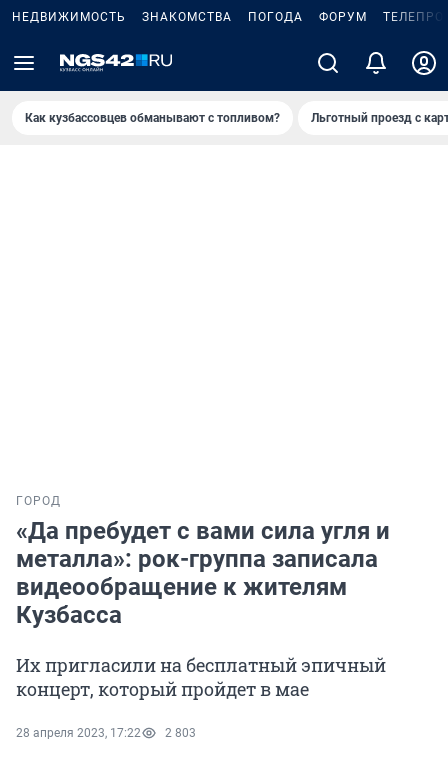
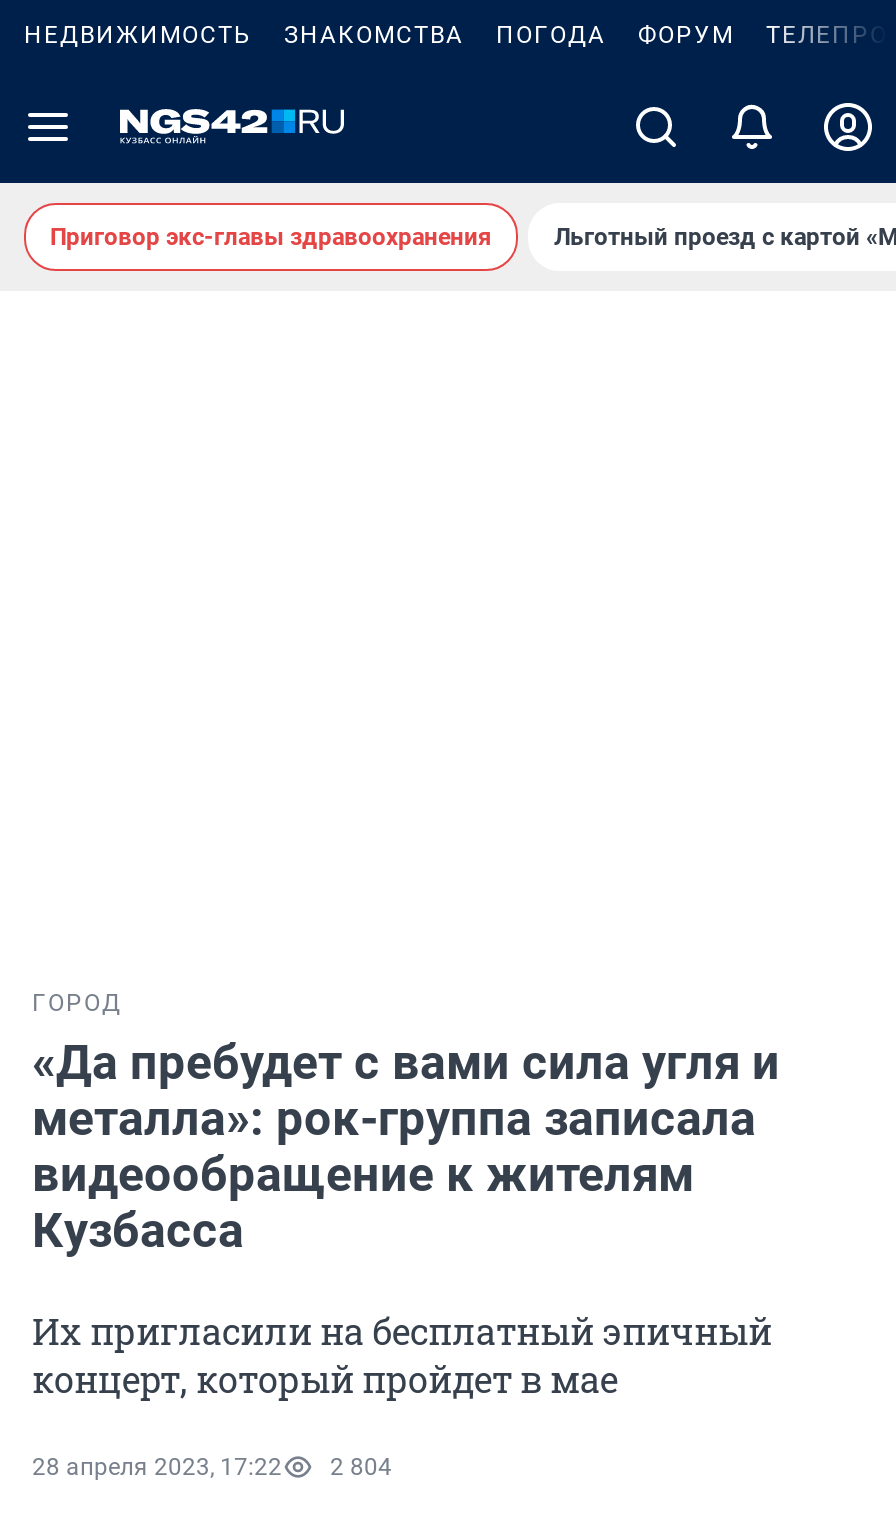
[25,111,280,125] Как кузбассовцев обманывают с топливом? -> [50,223,492,251] Приговор экс-главы здравоохранения
[16,726,196,740] 28 апреля 2023, 17:22 2 803 -> [32,1453,392,1481] 28 апреля 2023, 17:22 2 804

